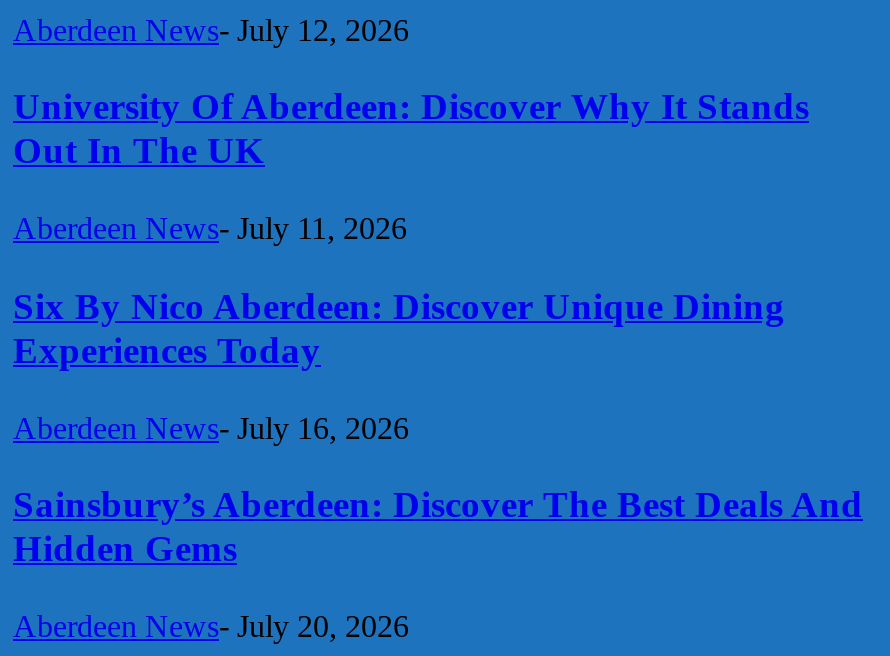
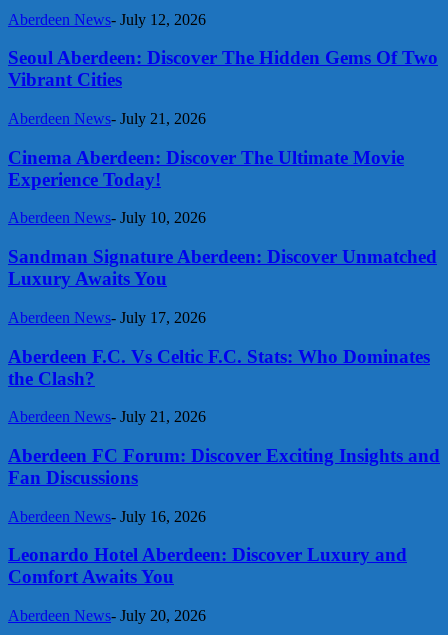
[13,86,809,370] University Of Aberdeen: Discover Why It Stands | Out In The UK | Aberdeen News- July 11, 2026 | Six By Nico Aberdeen: Discover Unique Dining | Experiences Today -> [8,47,440,488] Seoul Aberdeen: Discover The Hidden Gems Of Two | Vibrant Cities | Aberdeen News- July 21, 2026 | Cinema Aberdeen: Discover The Ultimate Movie | Experience Today! | Aberdeen News- July 10, 2026 | Sandman Signature Aberdeen: Discover Unmatched | Luxury Awaits You | Aberdeen News- July 17, 2026 | Aberdeen F.C. Vs Celtic F.C. Stats: Who Dominates | the Clash? | Aberdeen News- July 21, 2026 | Aberdeen FC Forum: Discover Exciting Insights and | Fan Discussions
[13,483,863,569] Sainsbury’s Aberdeen: Discover The Best Deals And | Hidden Gems -> [8,544,407,587] Leonardo Hotel Aberdeen: Discover Luxury and | Comfort Awaits You

